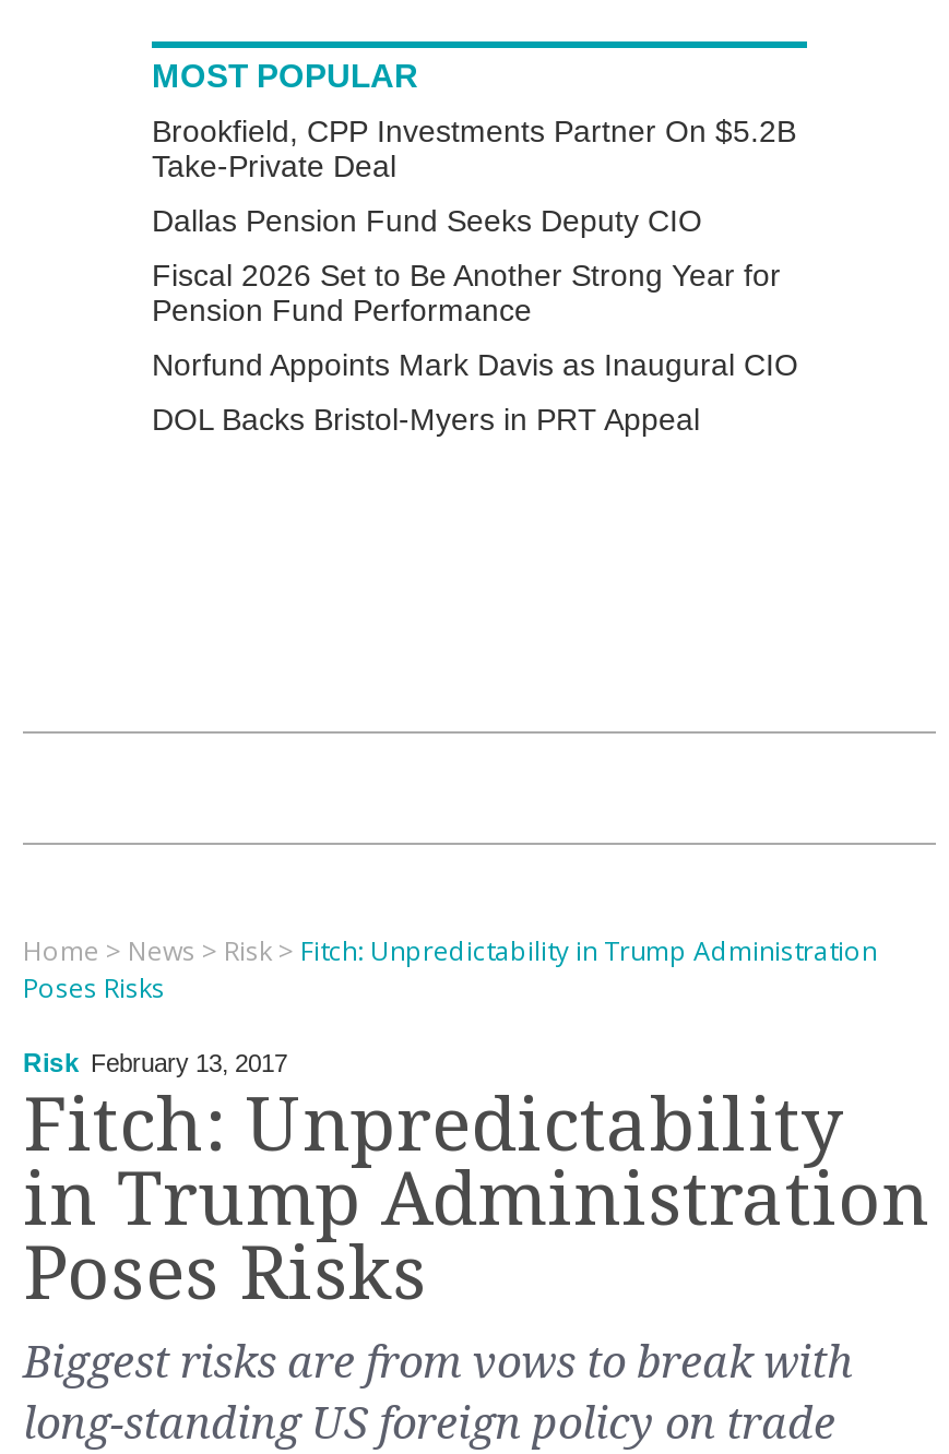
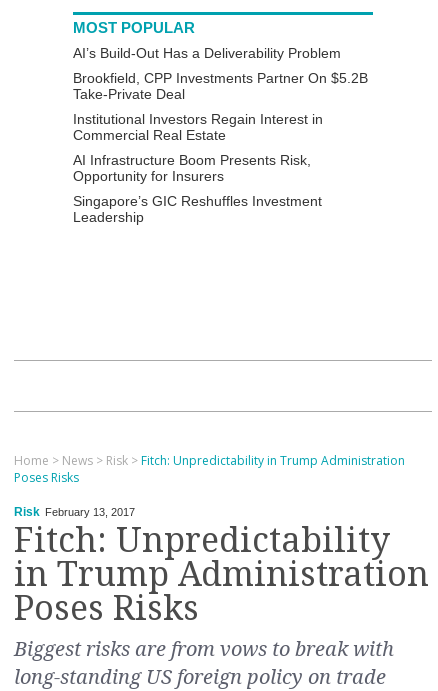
none -> [73,45,341,61] AI’s Build-Out Has a Deliverability Problem
[152,203,798,437] Dallas Pension Fund Seeks Deputy CIO | Fiscal 2026 Set to Be Another Strong Year for | Pension Fund Performance | Norfund Appoints Mark Davis as Inaugural CIO | DOL Backs Bristol-Myers in PRT Appeal -> [73,111,323,225] Institutional Investors Regain Interest in | Commercial Real Estate | AI Infrastructure Boom Presents Risk, | Opportunity for Insurers | Singapore’s GIC Reshuffles Investment | Leadership

